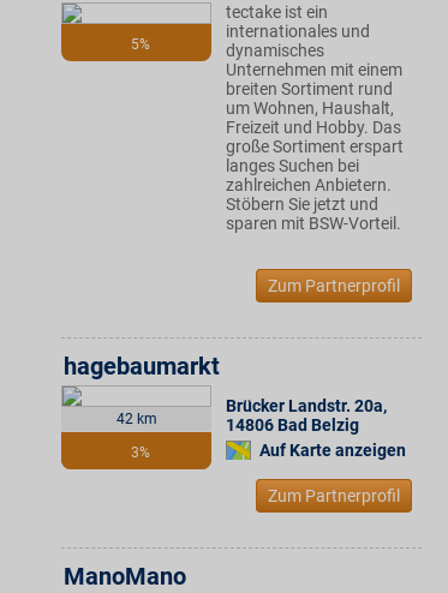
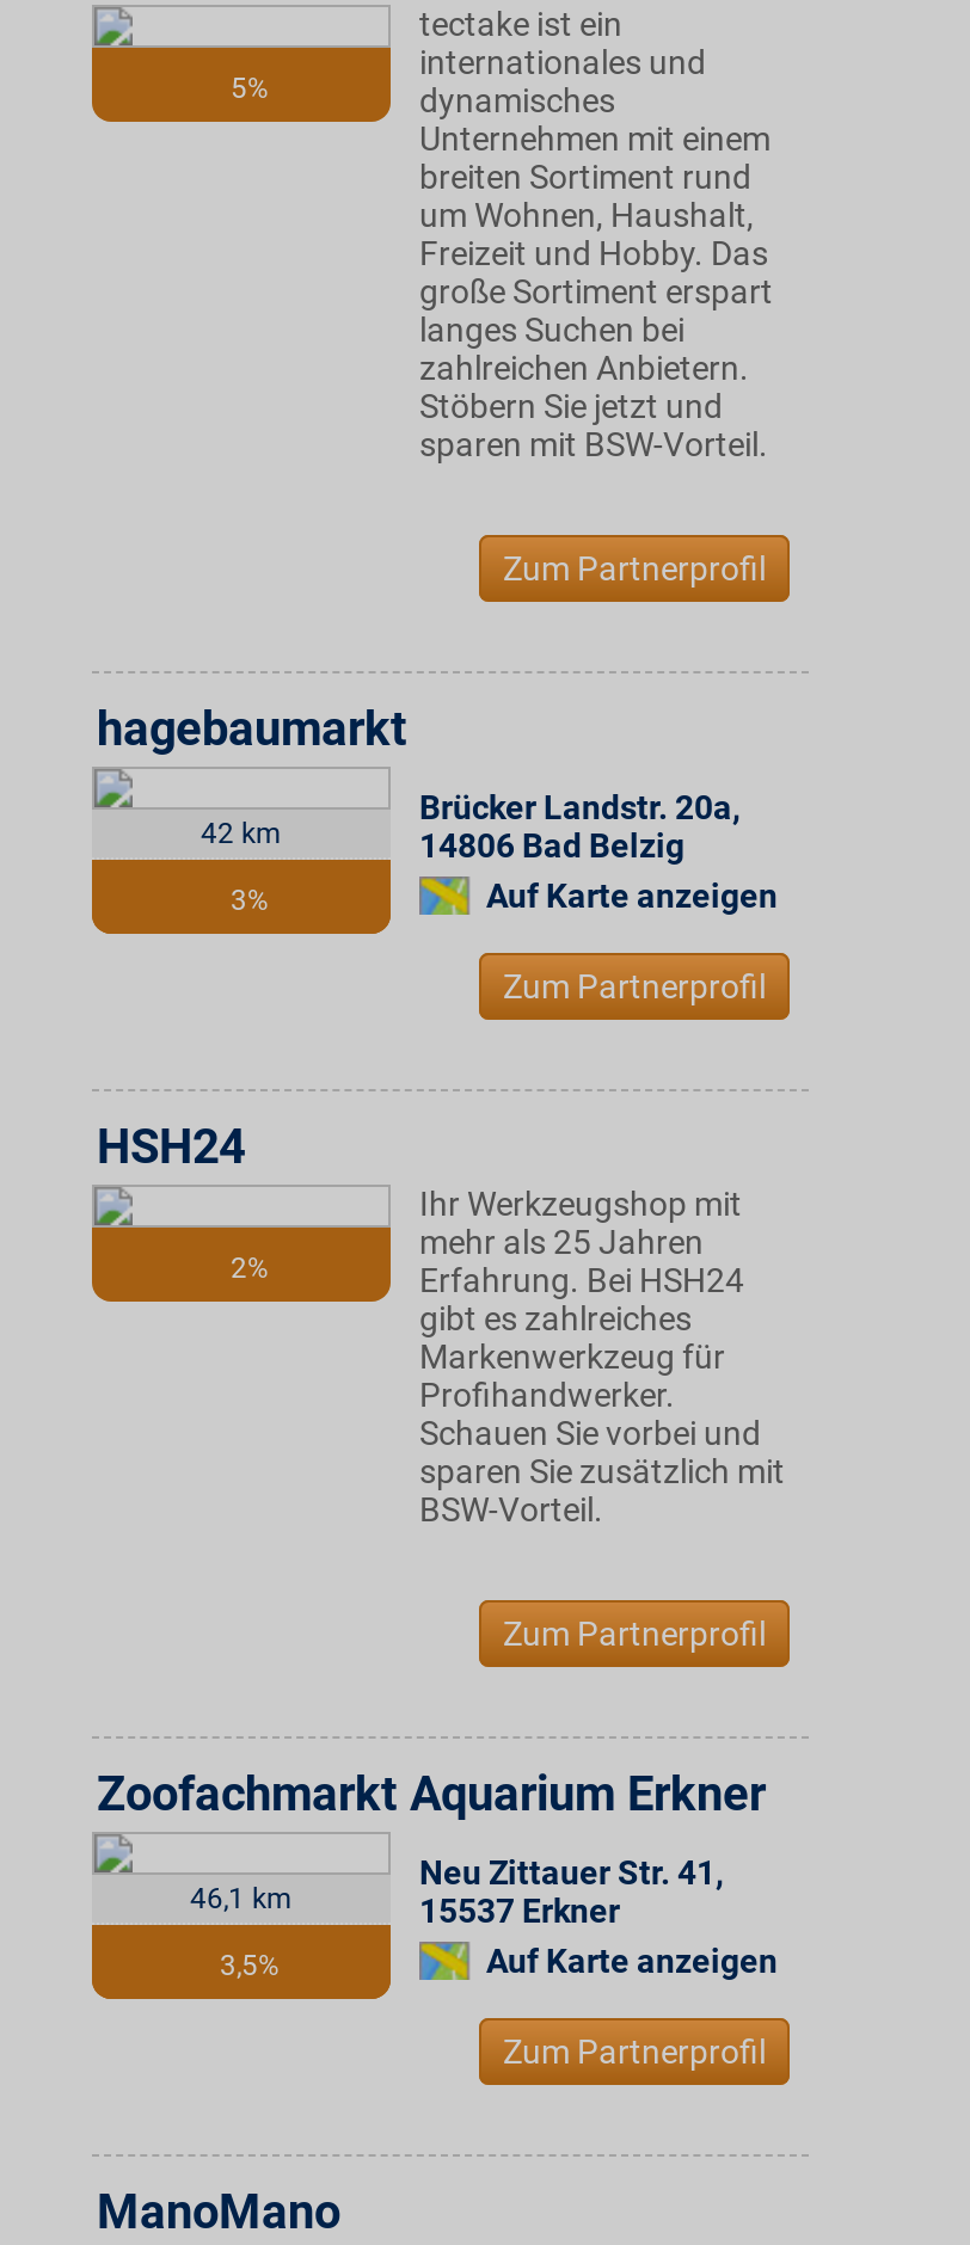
none -> [97,1118,785,1653] HSH24 | Ihr Werkzeugshop mit | mehr als 25 Jahren | Erfahrung. Bei HSH24 | gibt es zahlreiches | Markenwerkzeug für | Profihandwerker. | Schauen Sie vorbei und | sparen Sie zusätzlich mit | BSW-Vorteil. | Zum Partnerprofil
none -> [97,1765,778,2071] Zoofachmarkt Aquarium Erkner | Neu Zittauer Str. 41, | 15537 Erkner | Auf Karte anzeigen | Zum Partnerprofil
none -> [190,1882,293,1982] 46,1 km | 3,5%
none -> [231,1251,269,1285] 2%

